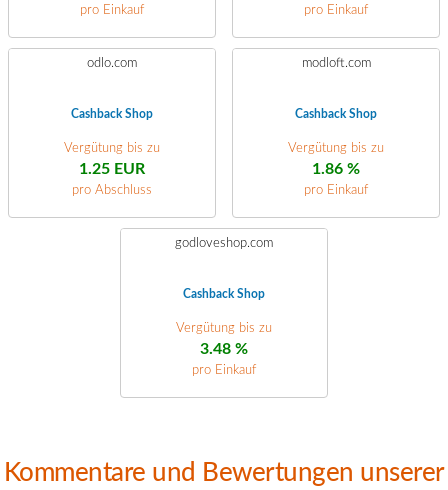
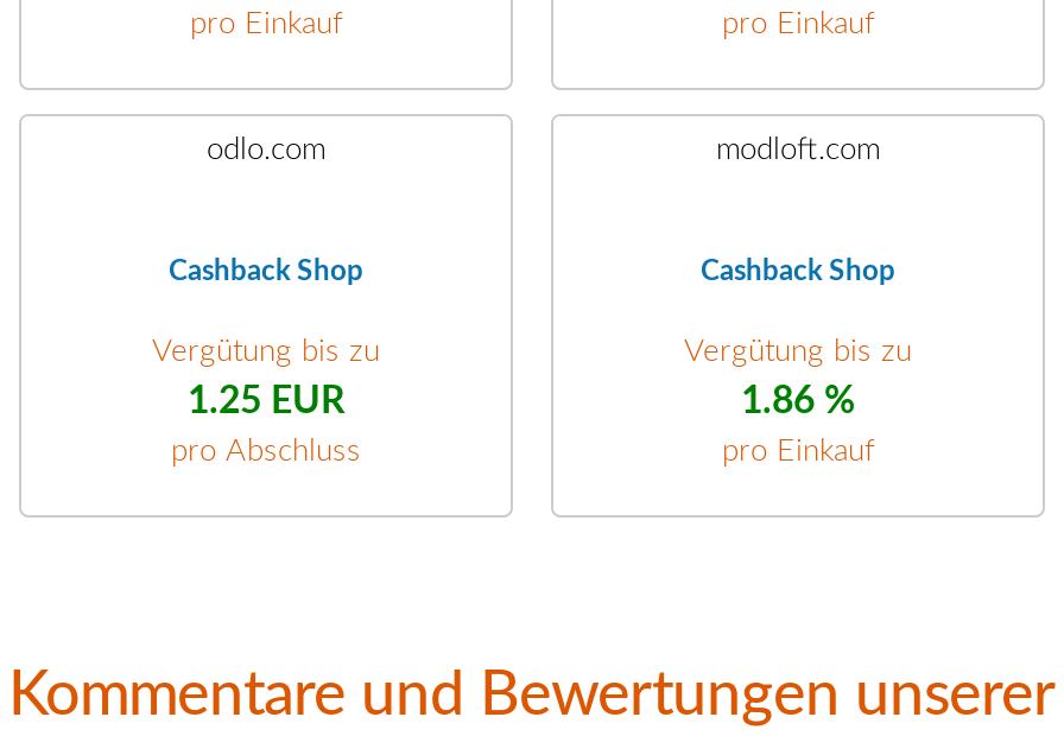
[175,237,273,250] godloveshop.com -> none
[176,288,272,377] Cashback Shop | Vergütung bis zu | 3.48 % | pro Einkauf -> none

